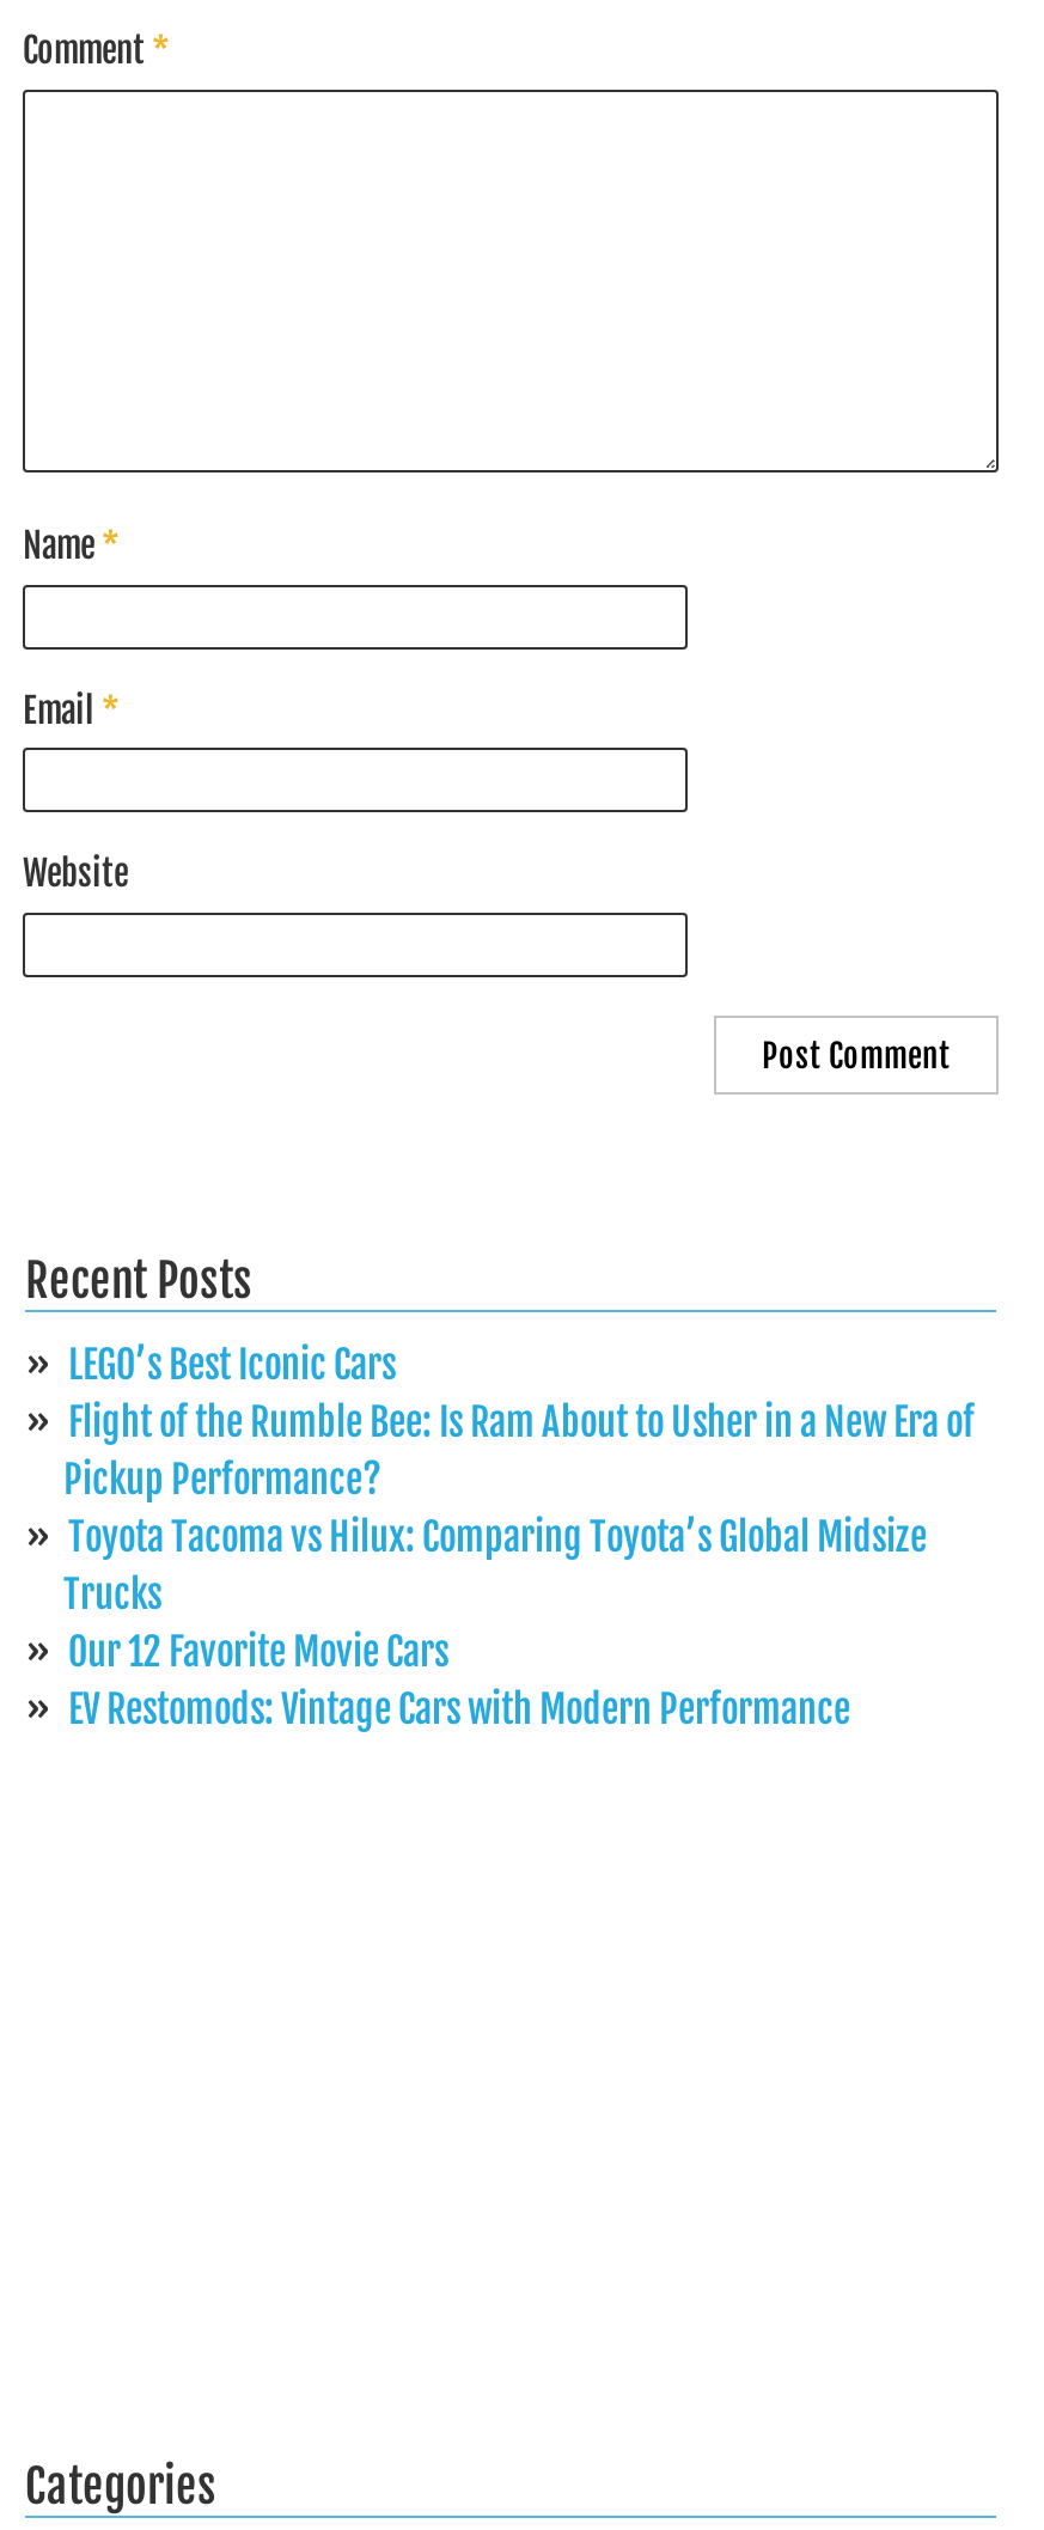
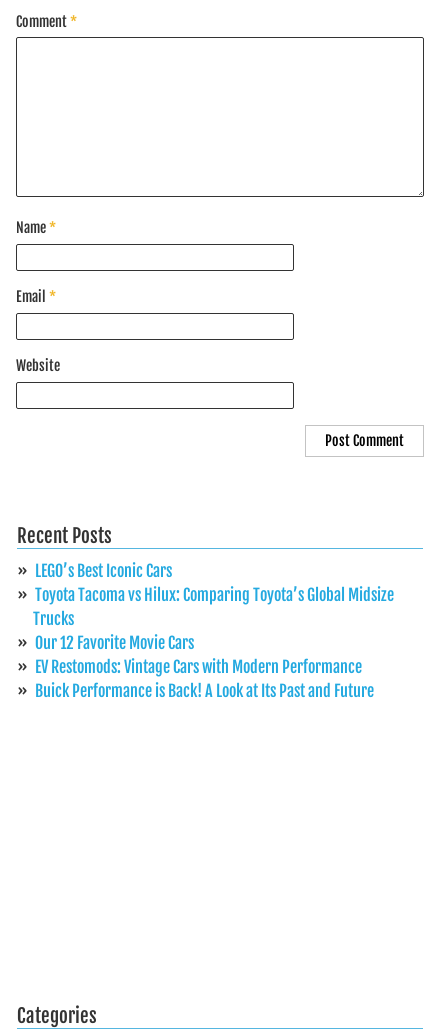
[63,1400,975,1505] Flight of the Rumble Bee: Is Ram About to Usher in a New Era of | Pickup Performance? -> none
moved [63,1514,927,1735] -> [33,585,394,677]: Toyota Tacoma vs Hilux: Comparing Toyota’s Global Midsize | Trucks | Our 12 Favorite Movie Cars | EV Restomods: Vintage Cars with Modern Performance
none -> [35,681,374,701] Buick Performance is Back! A Look at Its Past and Future

